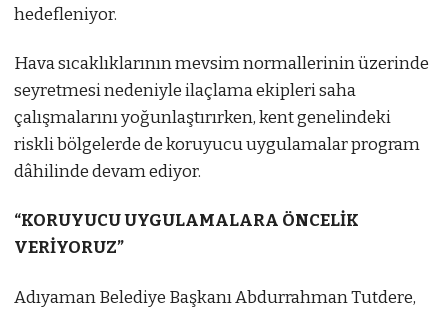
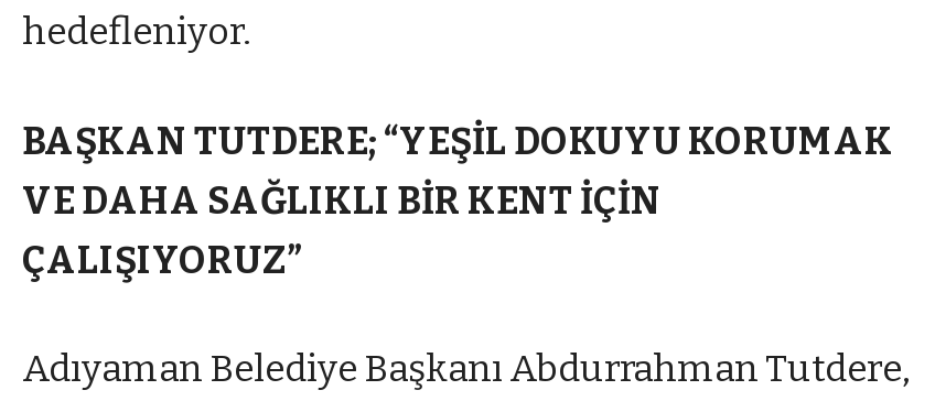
[14,53,429,258] Hava sıcaklıklarının mevsim normallerinin üzerinde | seyretmesi nedeniyle ilaçlama ekipleri saha | çalışmalarını yoğunlaştırırken, kent genelindeki | riskli bölgelerde de koruyucu uygulamalar program | dâhilinde devam ediyor. | “KORUYUCU UYGULAMALARA ÖNCELİK | VERİYORUZ” -> [22,117,893,283] BAŞKAN TUTDERE; “YEŞİL DOKUYU KORUMAK | VE DAHA SAĞLIKLI BİR KENT İÇİN | ÇALIŞIYORUZ”

